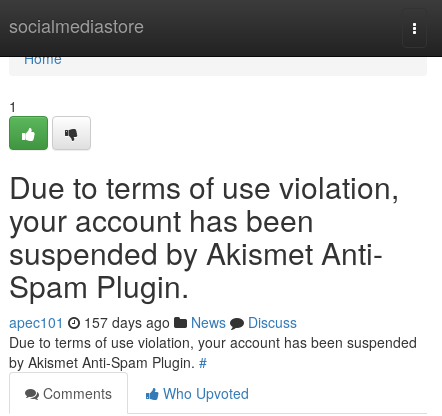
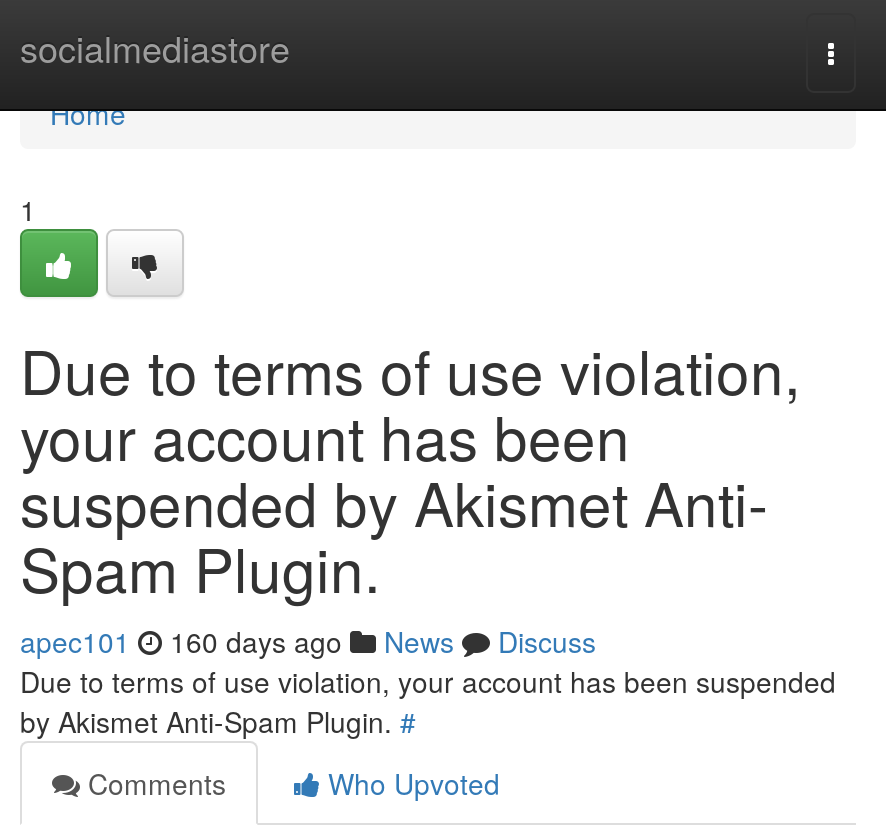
[9,312,297,332] apec101 157 days ago News Discuss -> [20,621,596,661] apec101 160 days ago News Discuss

